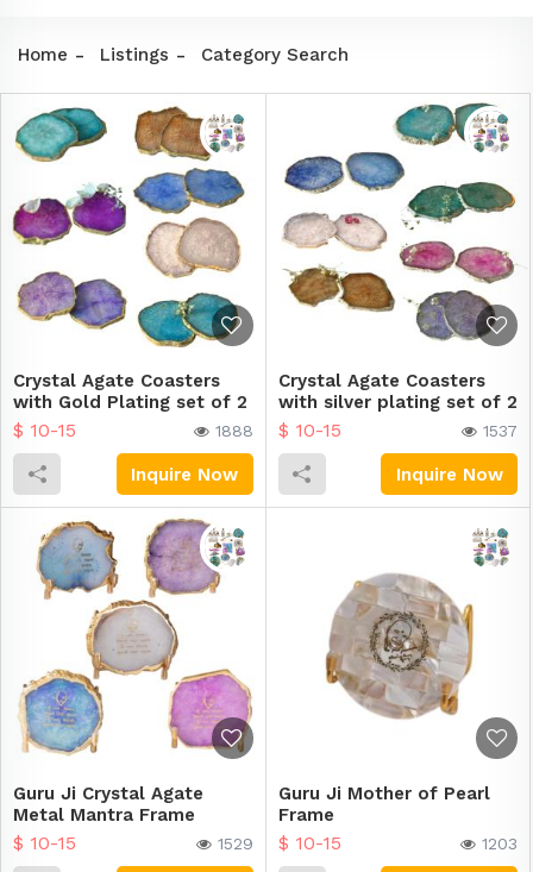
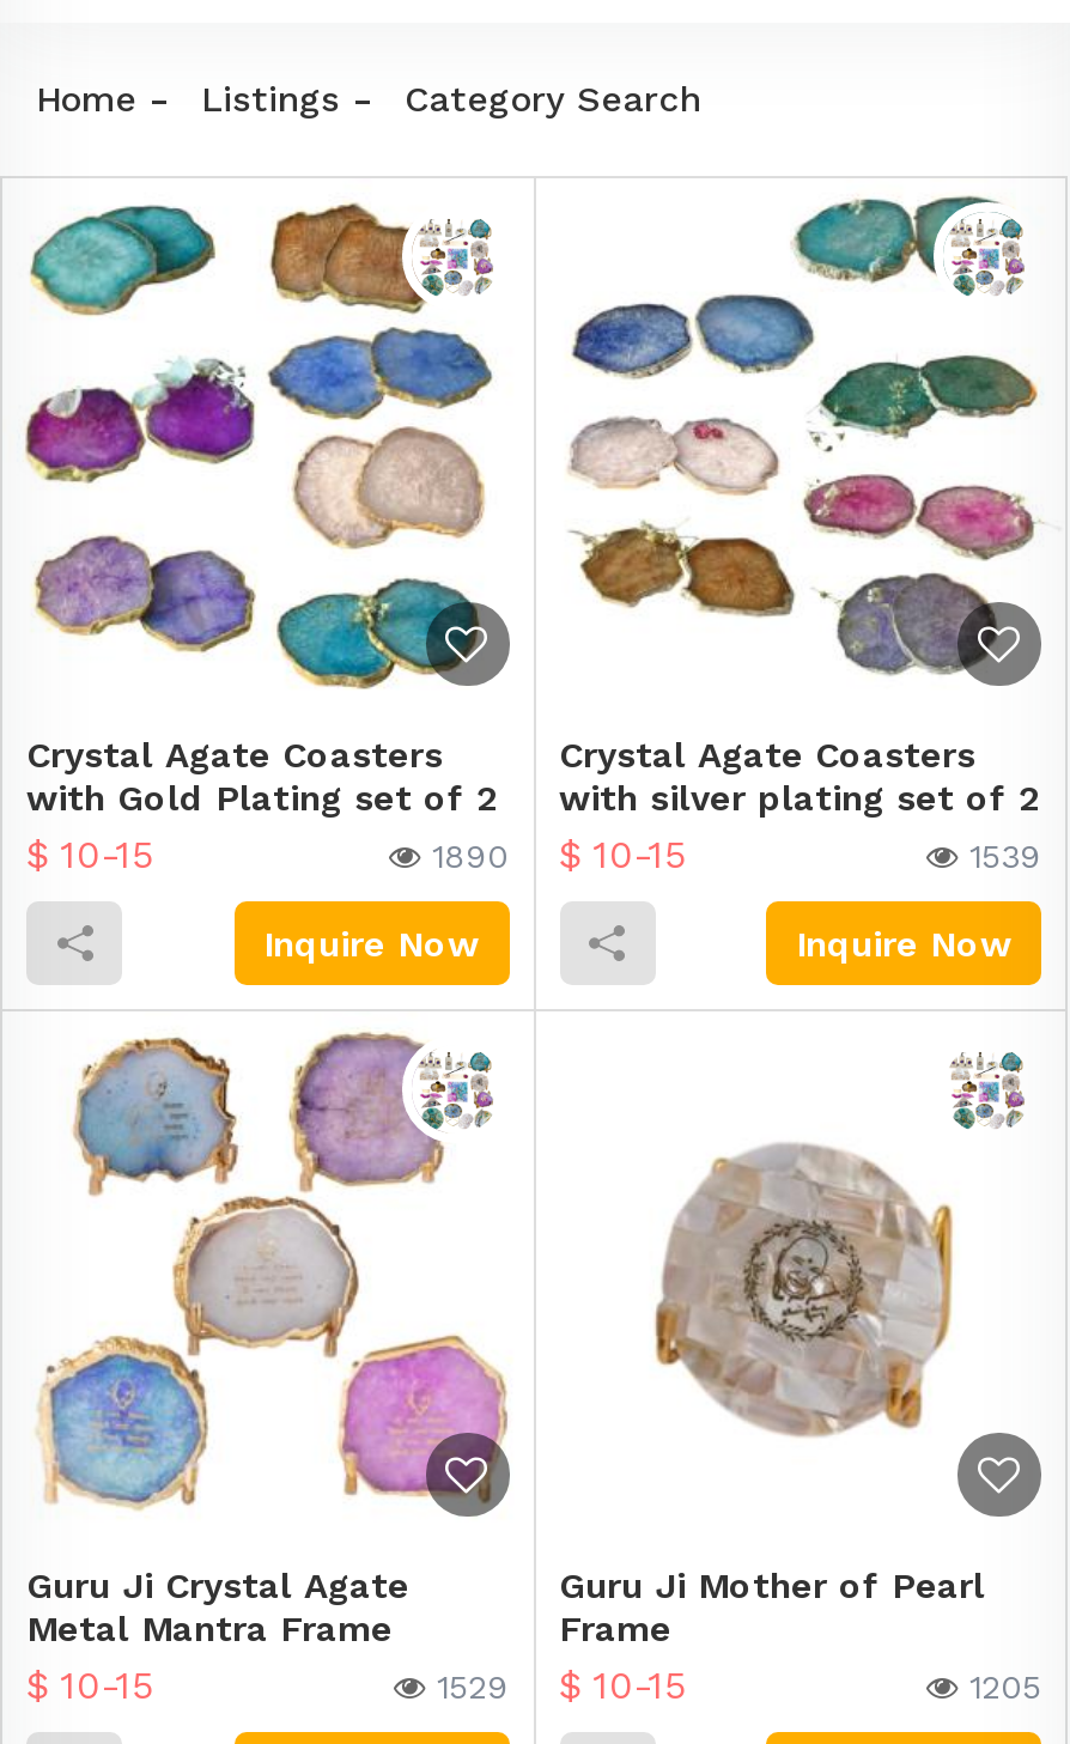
[215,418,341,441] 1888 $ 10-15 -> [432,831,686,876] 1890 $ 10-15
[483,421,518,440] 1537 -> [969,835,1041,874] 1539
[482,834,518,853] 1203 -> [969,1667,1041,1706] 1205

